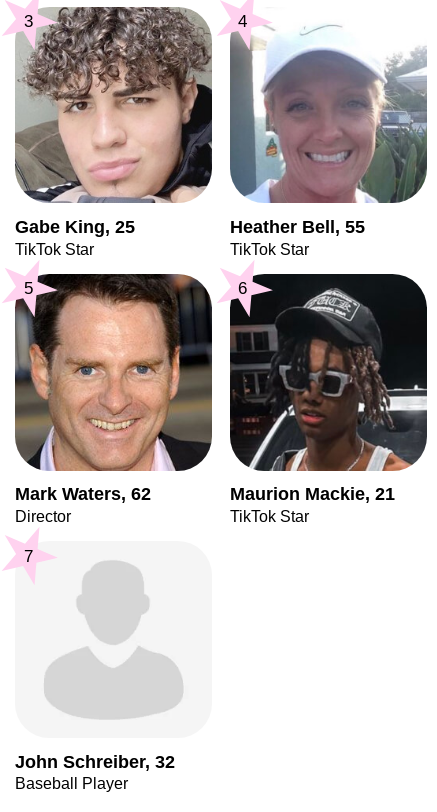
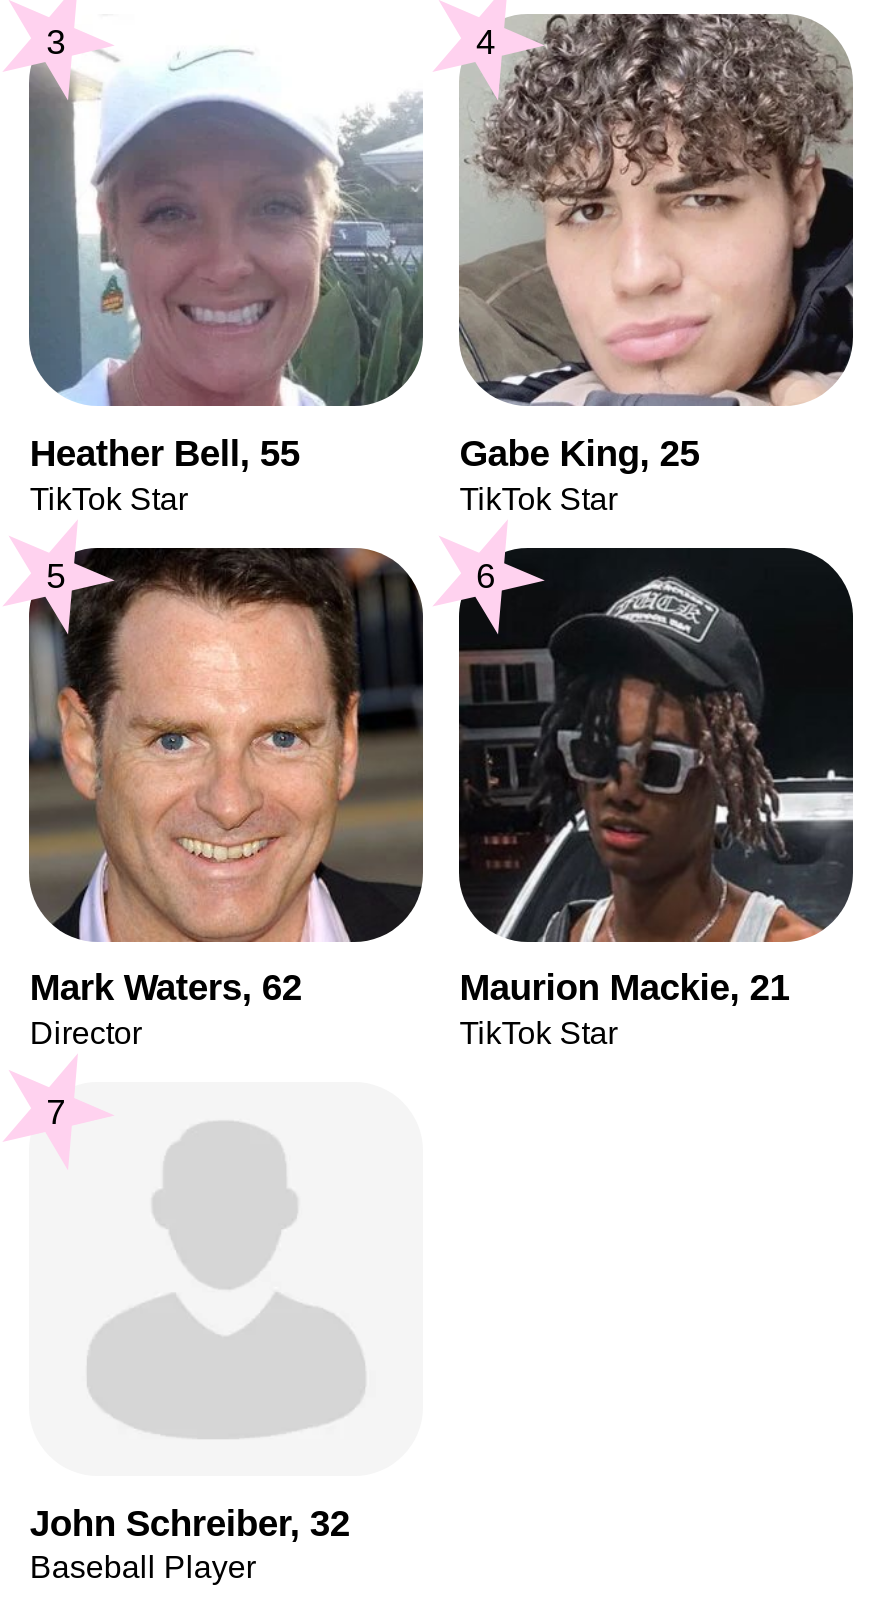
[15,6,213,237] [image] | Gabe King, 25 -> [29,14,425,475] [image] | Heather Bell, 55
[230,7,427,237] [image] | Heather Bell, 55 -> [459,12,855,475] [image] | Gabe King, 25

